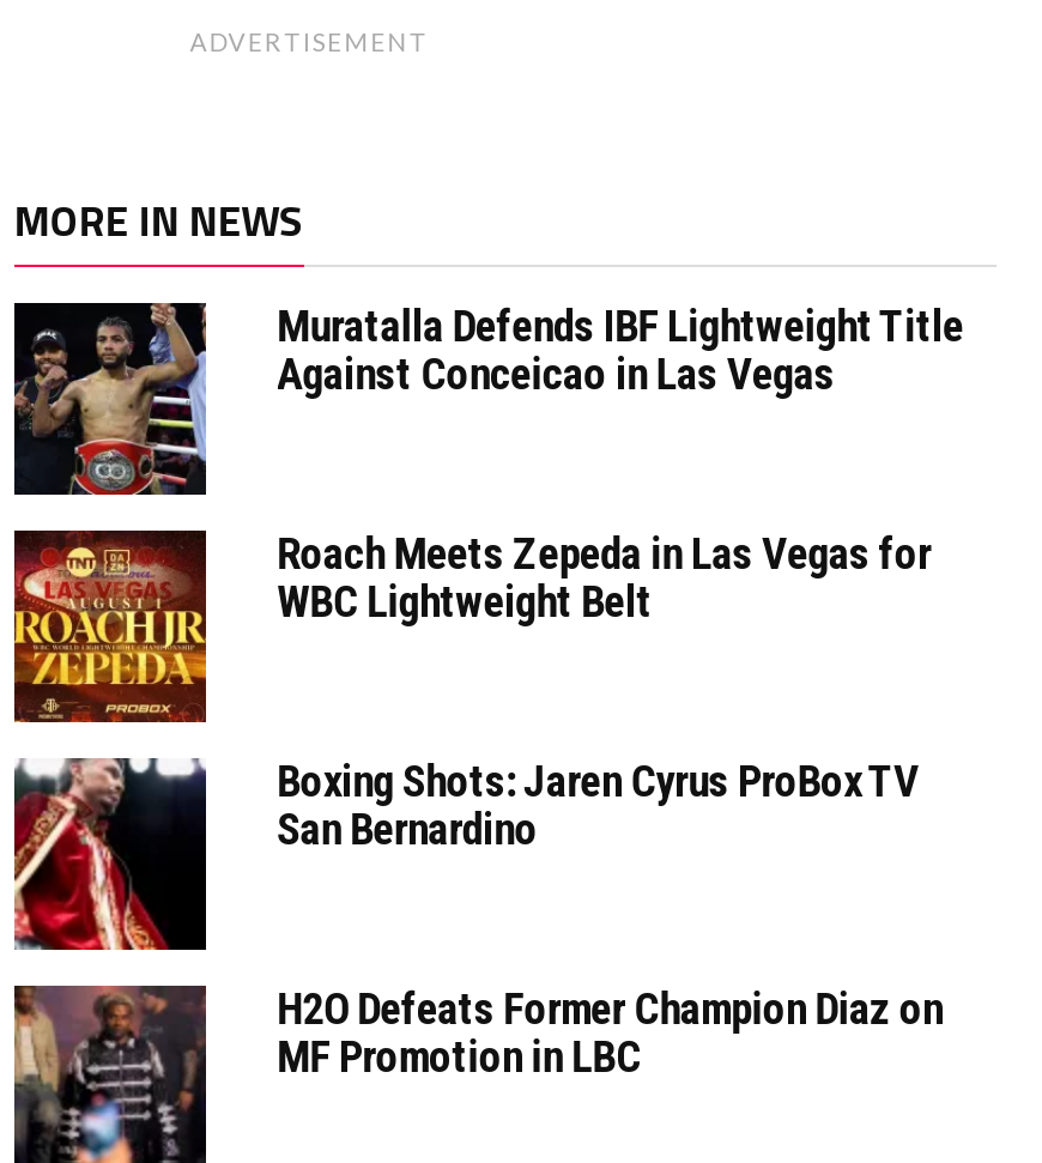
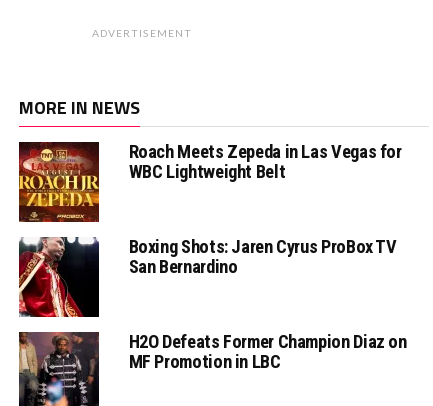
[12,300,963,497] [image] | Muratalla Defends IBF Lightweight Title | Against Conceicao in Las Vegas -> none

